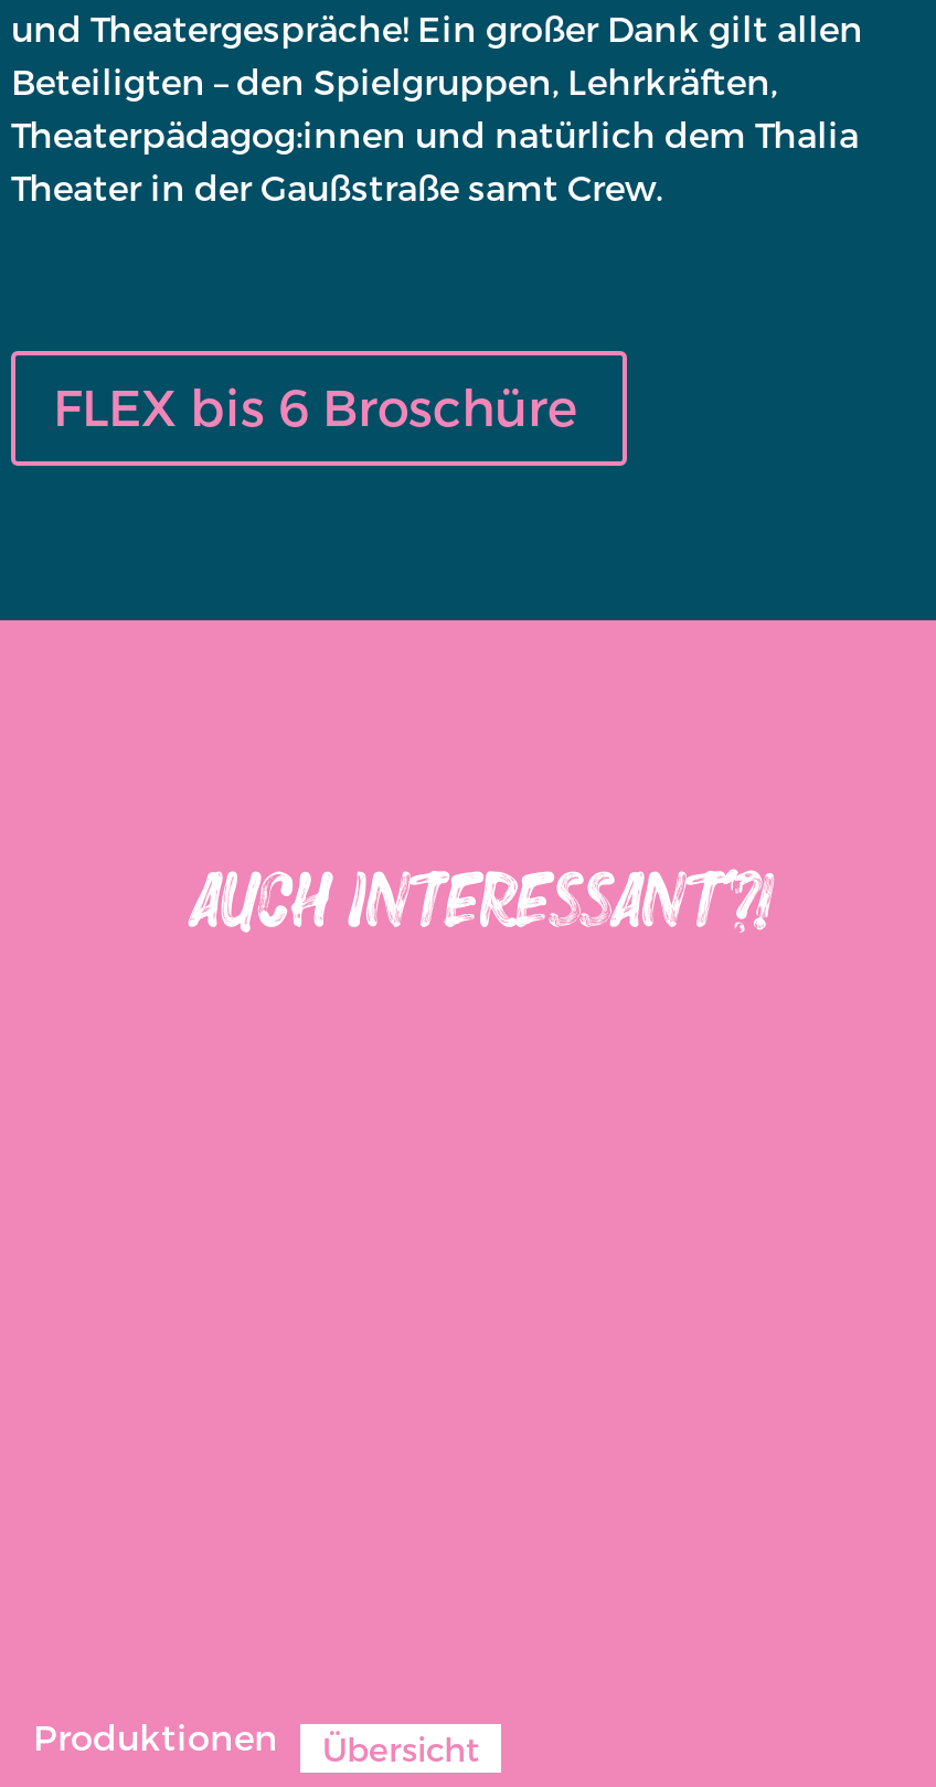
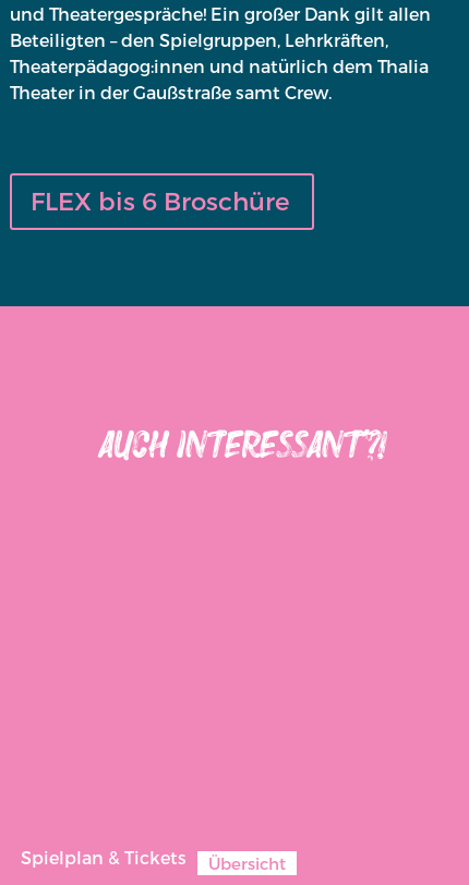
[33,1714,278,1756] Produktionen -> [21,846,187,867] Spielplan & Tickets

